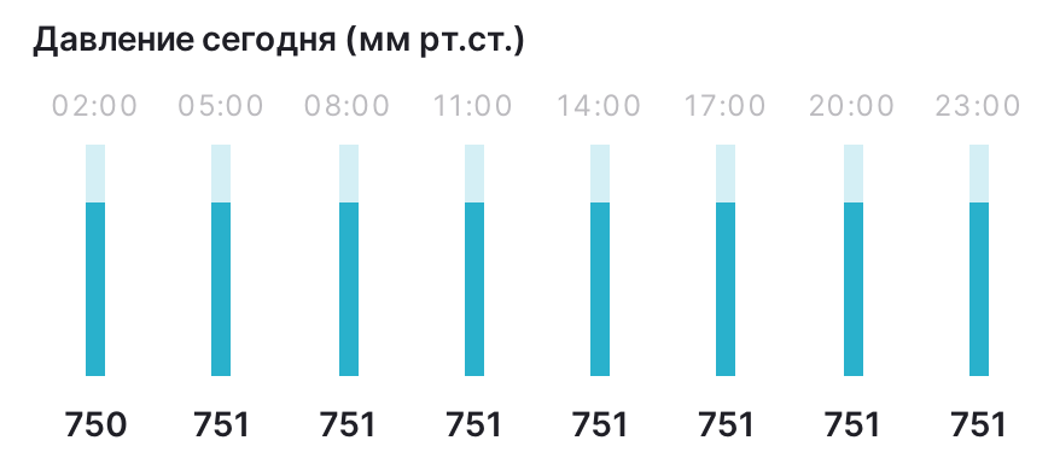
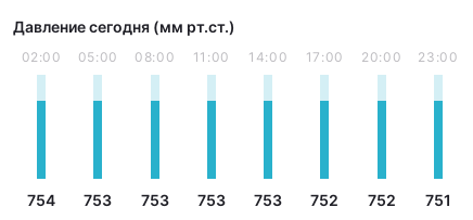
[64,403,127,444] 750 -> [27,191,55,209] 754
[193,403,251,444] 751 -> [84,191,112,209] 753
[319,403,377,444] 751 -> [141,191,169,209] 753
[445,403,503,444] 751 -> [197,191,226,209] 753
[571,403,629,444] 751 -> [254,191,282,209] 753
[698,403,756,444] 751 -> [311,191,339,209] 752
[824,403,882,444] 751 -> [367,191,396,209] 752

